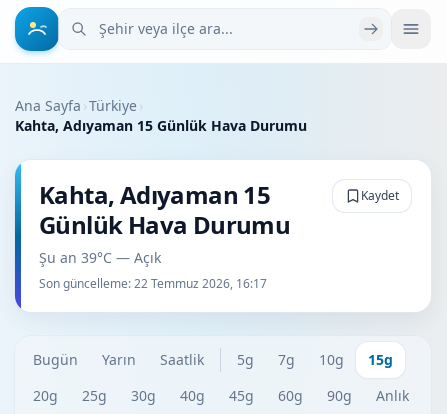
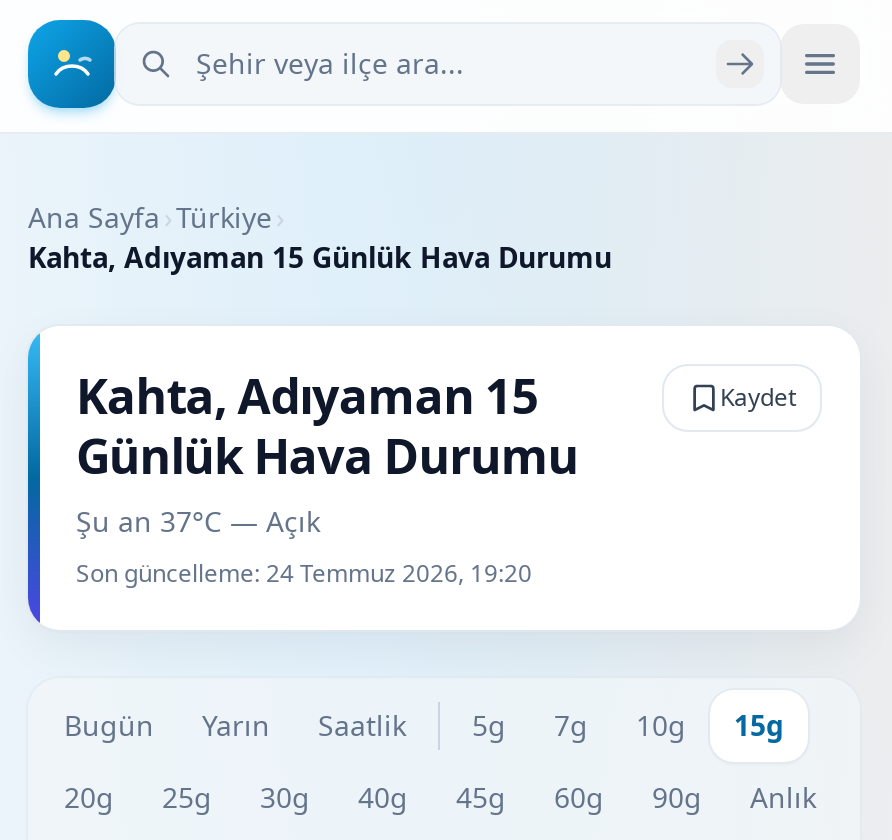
[39,248,161,267] Şu an 39°C — Açık -> [76,502,320,540] Şu an 37°C — Açık
[39,275,267,292] Son güncelleme: 22 Temmuz 2026, 16:17 -> [76,556,532,590] Son güncelleme: 24 Temmuz 2026, 19:20

